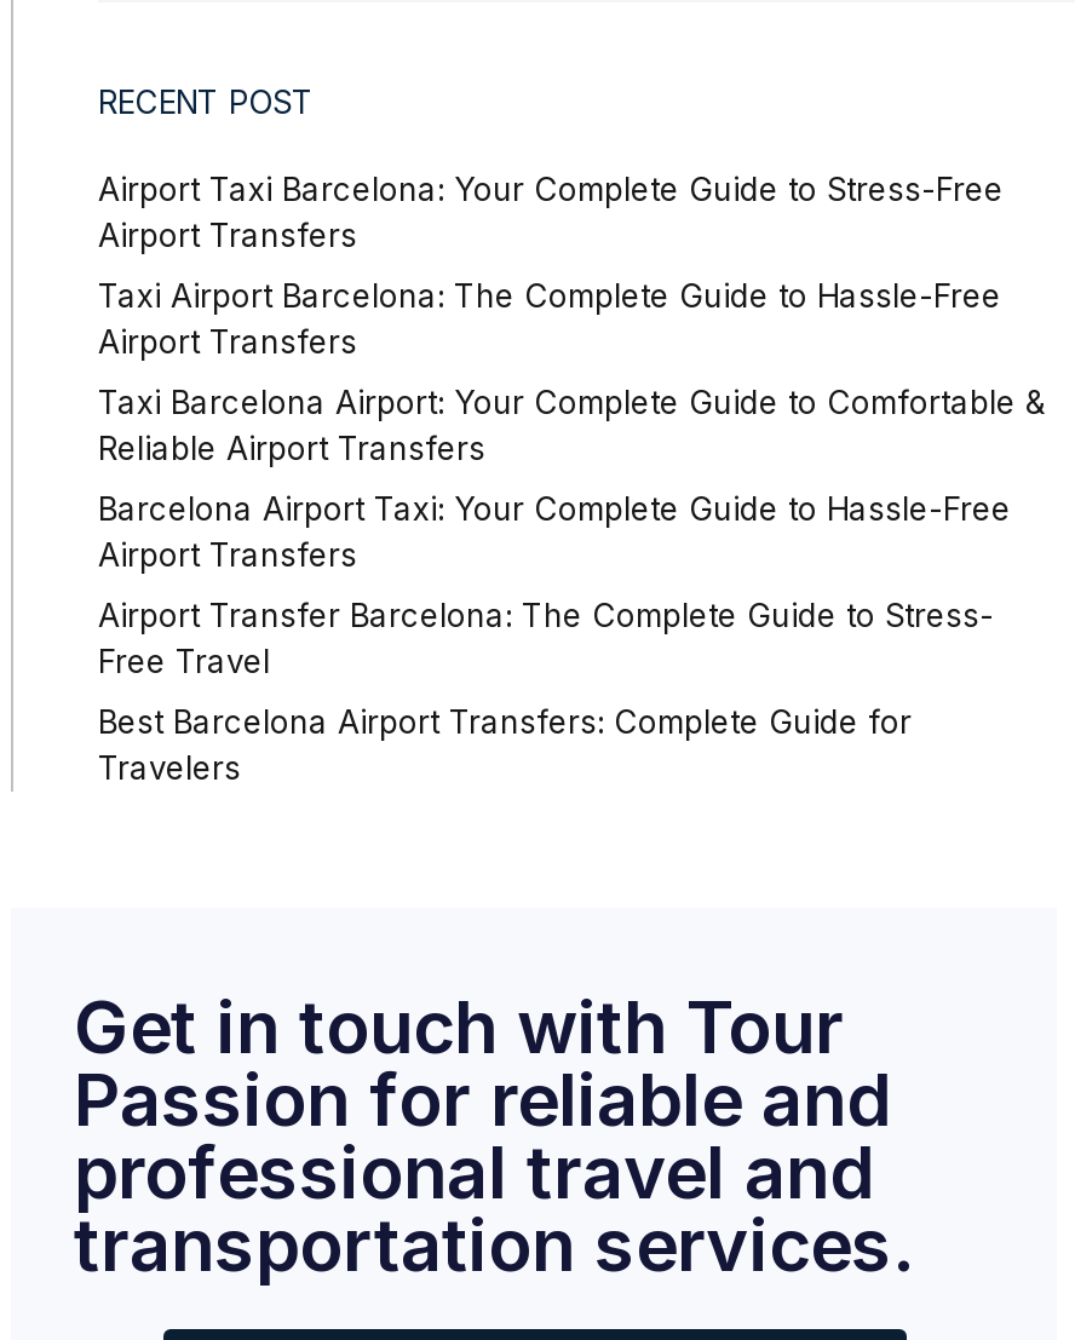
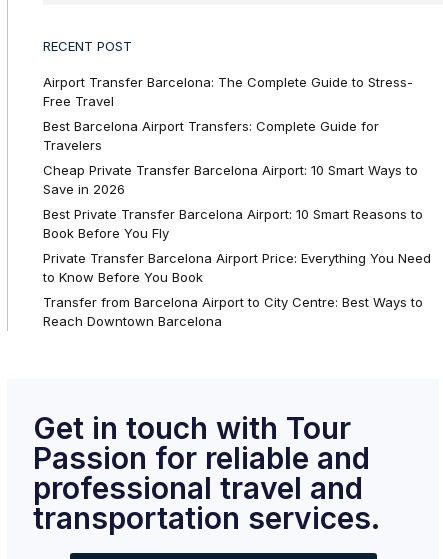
[98,169,1047,574] Airport Taxi Barcelona: Your Complete Guide to Stress-Free | Airport Transfers | Taxi Airport Barcelona: The Complete Guide to Hassle-Free | Airport Transfers | Taxi Barcelona Airport: Your Complete Guide to Comfortable & | Reliable Airport Transfers | Barcelona Airport Taxi: Your Complete Guide to Hassle-Free | Airport Transfers -> none
moved [98,596,994,787] -> [43,74,413,153]: Airport Transfer Barcelona: The Complete Guide to Stress- | Free Travel | Best Barcelona Airport Transfers: Complete Guide for | Travelers
none -> [43,162,431,329] Cheap Private Transfer Barcelona Airport: 10 Smart Ways to | Save in 2026 | Best Private Transfer Barcelona Airport: 10 Smart Reasons to | Book Before You Fly | Private Transfer Barcelona Airport Price: Everything You Need | to Know Before You Book | Transfer from Barcelona Airport to City Centre: Best Ways to | Reach Downtown Barcelona

